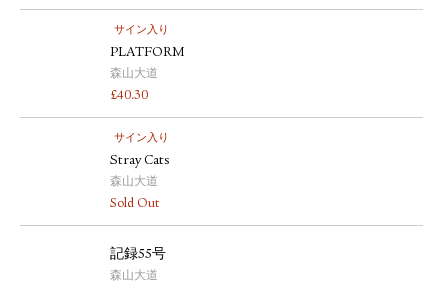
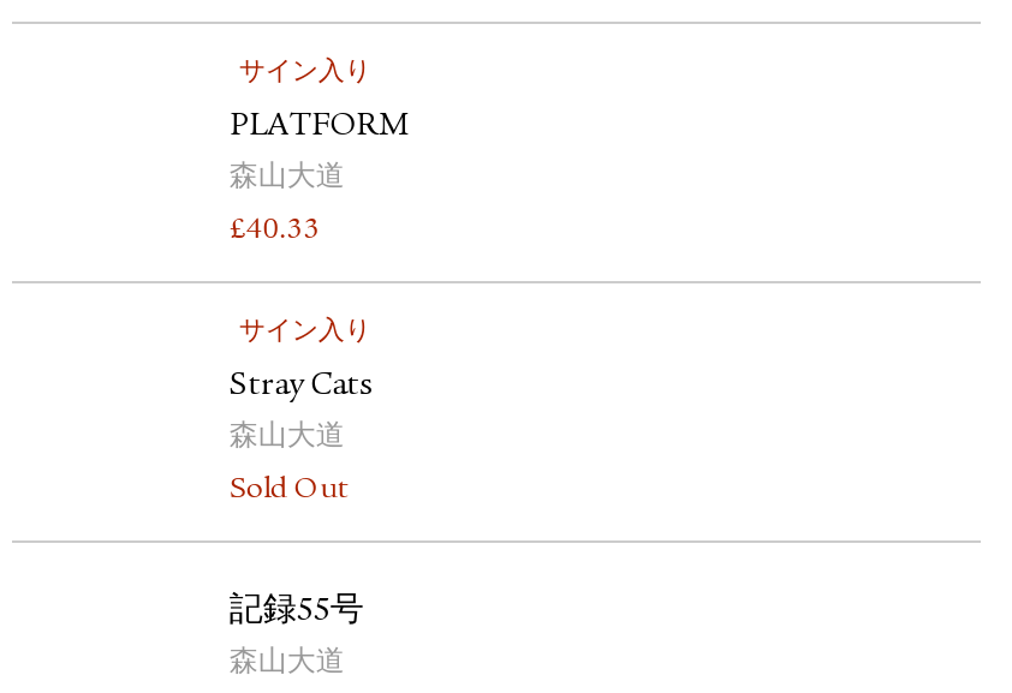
[110,90,148,103] £40.30 -> [229,217,321,248] £40.33

